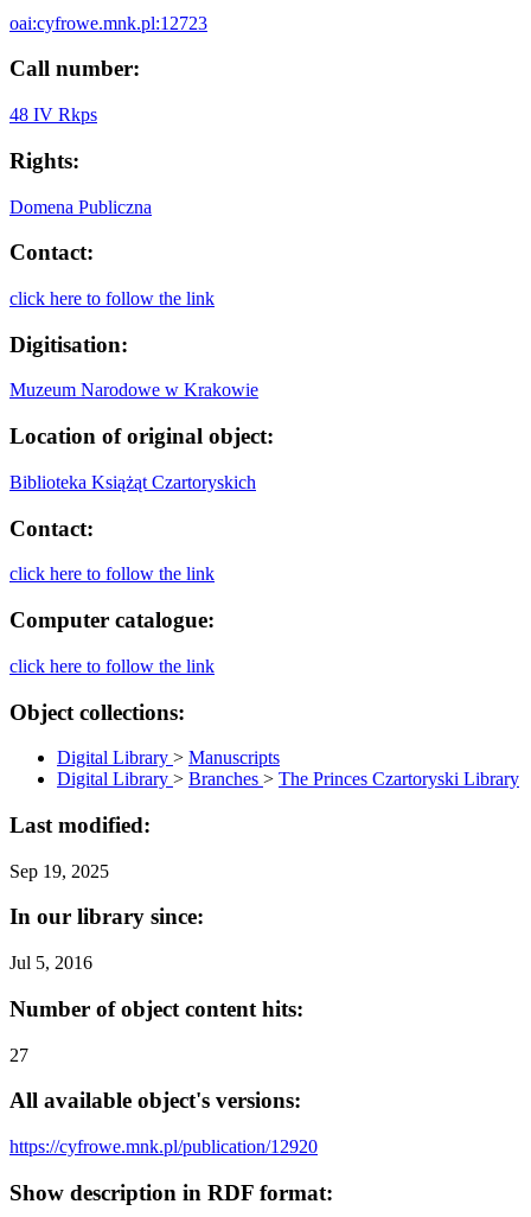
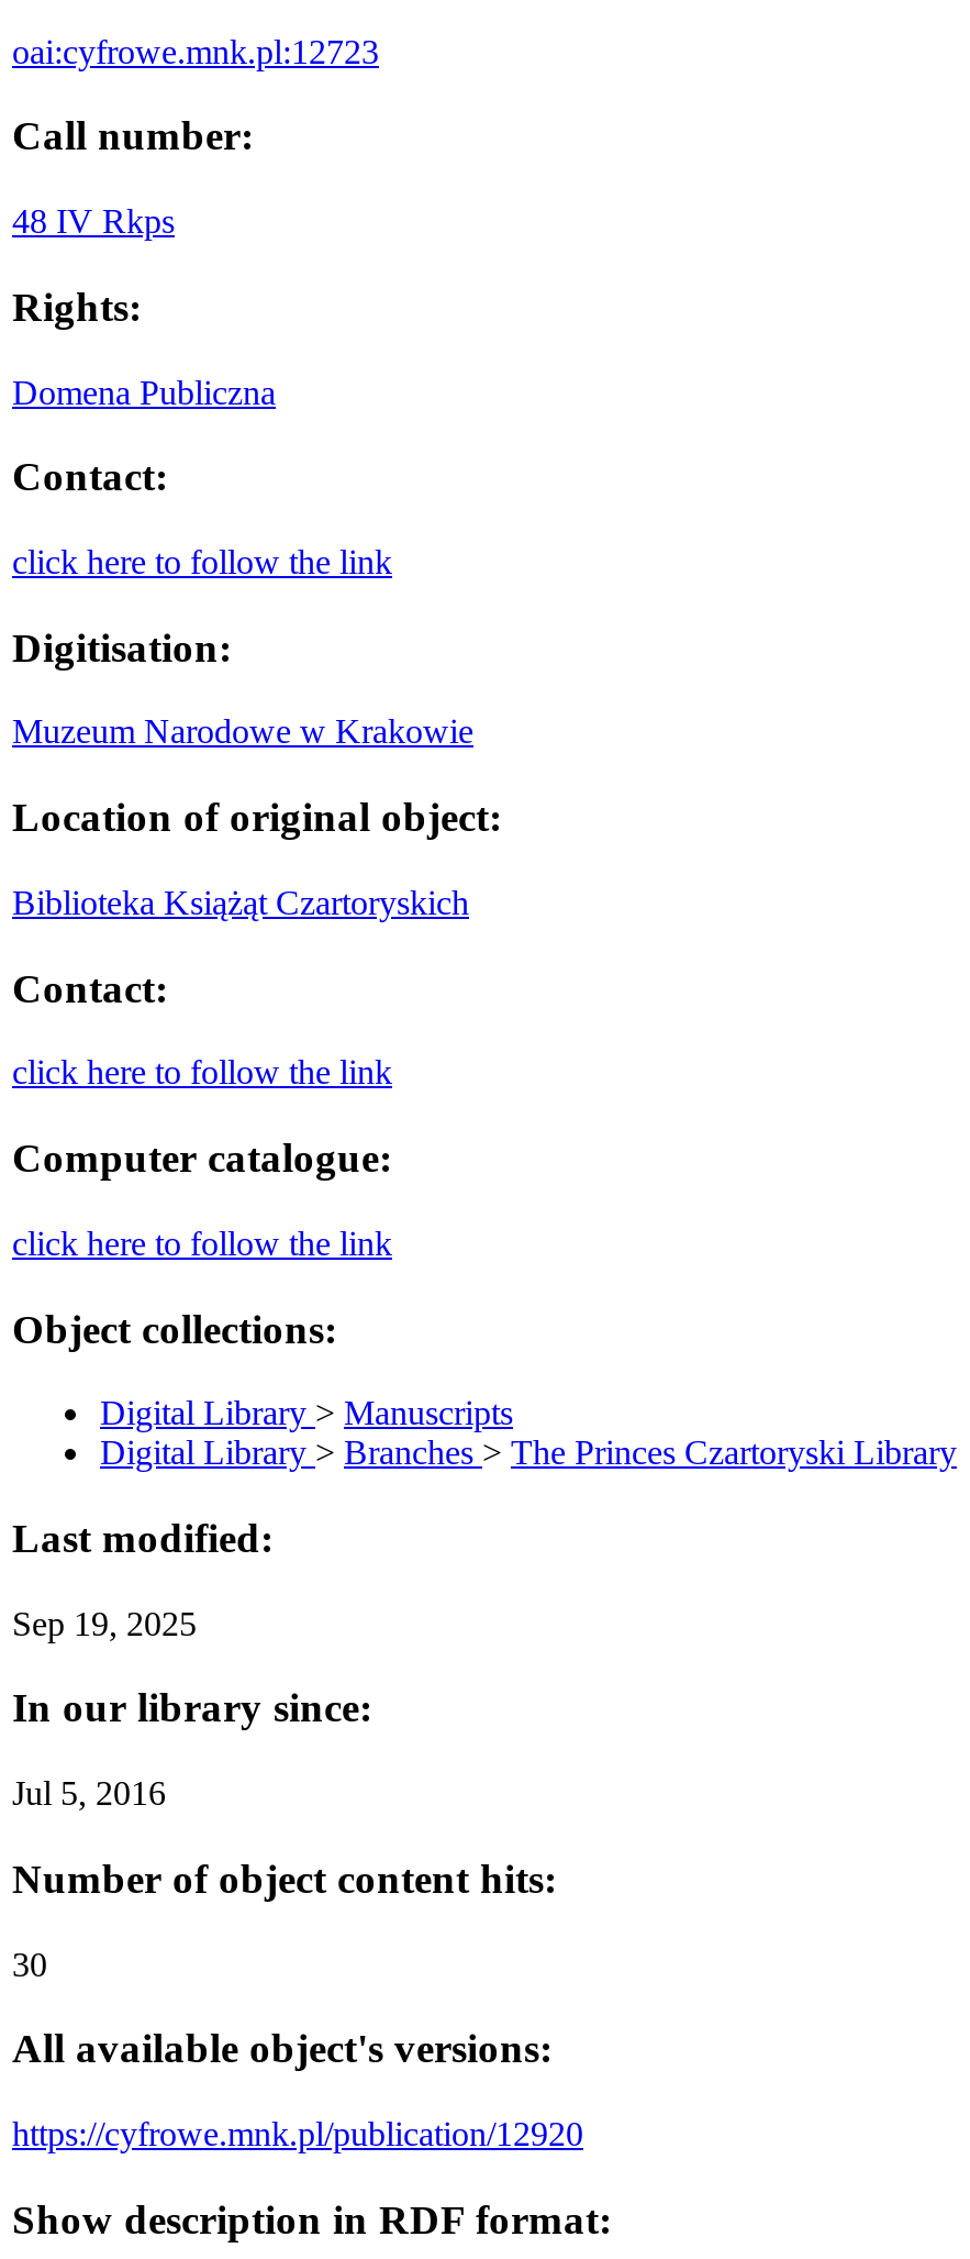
[9,1044,28,1065] 27 -> [12,1945,47,1982] 30

